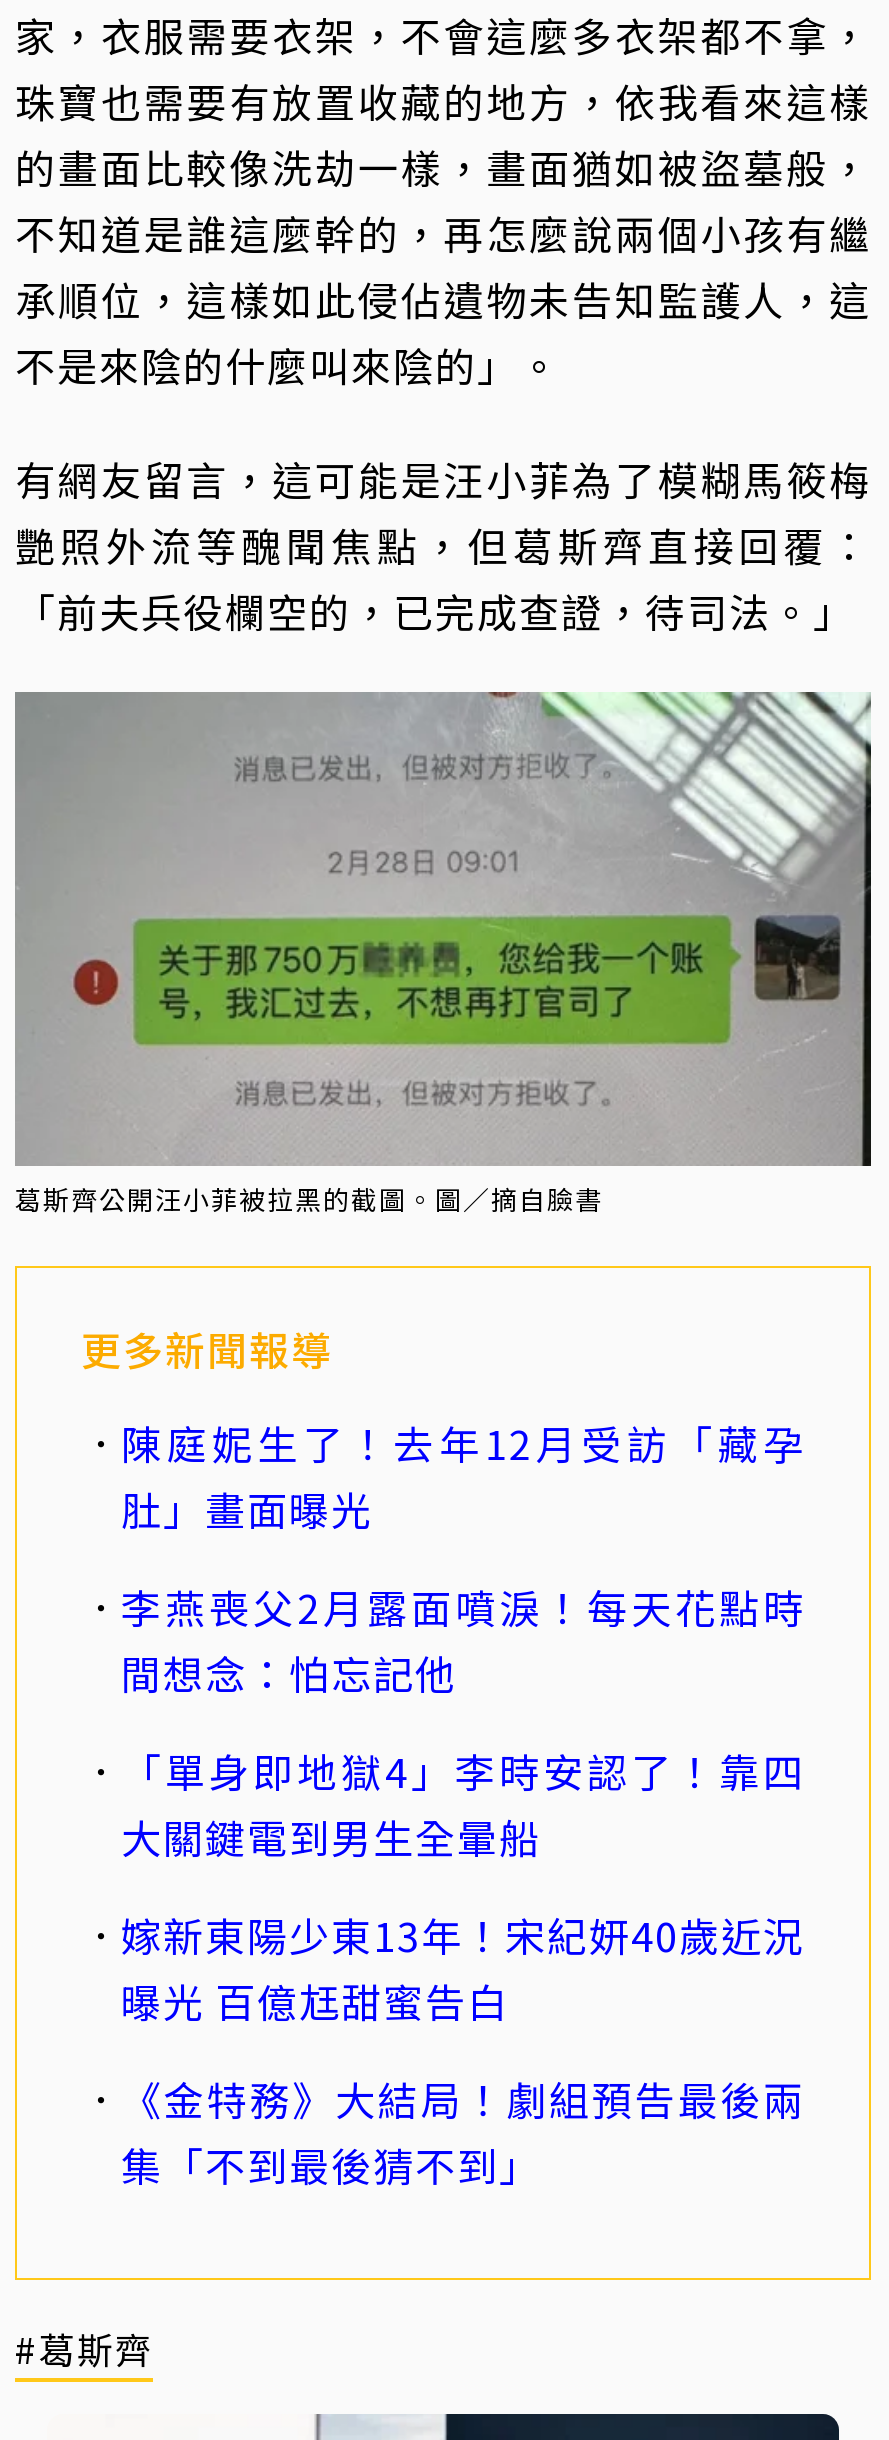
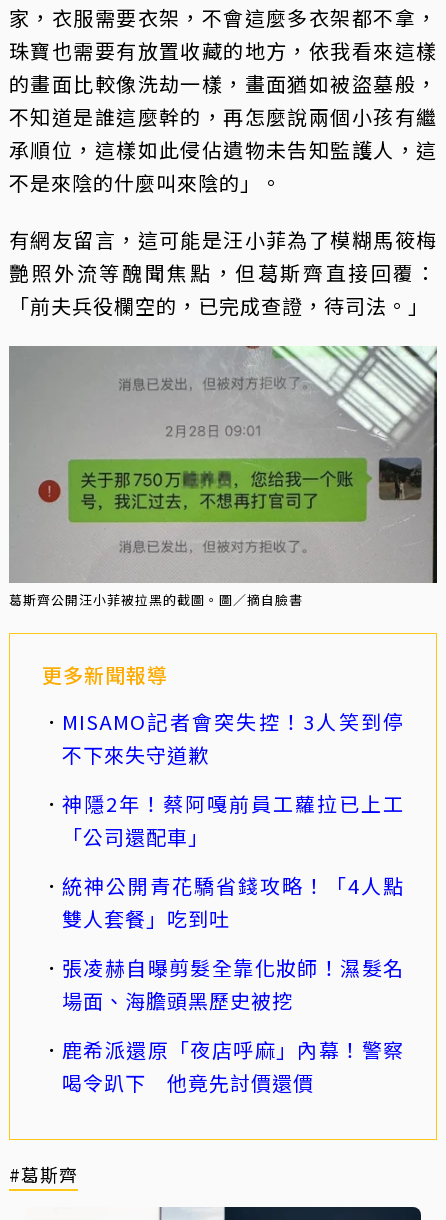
[121,1413,805,1537] 陳庭妮生了！去年12月受訪「藏孕 | 肚」畫面曝光 -> [62,707,404,769] MISAMO記者會突失控！3人笑到停 | 不下來失守道歉
[121,1577,805,1701] 李燕喪父2月露面噴淚！每天花點時 | 間想念：怕忘記他 -> [62,789,404,851] 神隱2年！蔡阿嘎前員工蘿拉已上工 | 「公司還配車」
[121,1741,805,1865] 「單身即地獄4」李時安認了！靠四 | 大關鍵電到男生全暈船 -> [62,871,404,933] 統神公開青花驕省錢攻略！「4人點 | 雙人套餐」吃到吐
[121,1905,805,2029] 嫁新東陽少東13年！宋紀妍40歲近況 | 曝光 百億尪甜蜜告白 -> [62,953,404,1015] 張凌赫自曝剪髮全靠化妝師！濕髮名 | 場面、海膽頭黑歷史被挖
[121,2069,805,2193] 《金特務》大結局！劇組預告最後兩 | 集「不到最後猜不到」 -> [62,1035,404,1097] 鹿希派還原「夜店呼麻」內幕！警察 | 喝令趴下 他竟先討價還價

